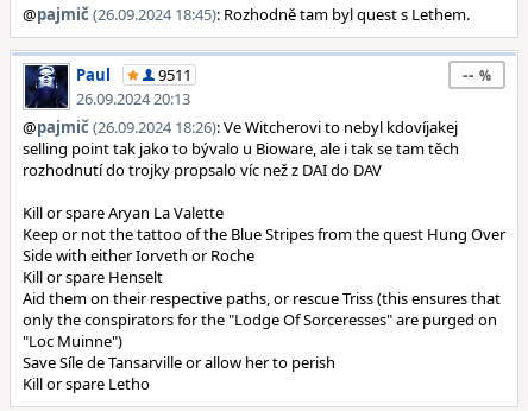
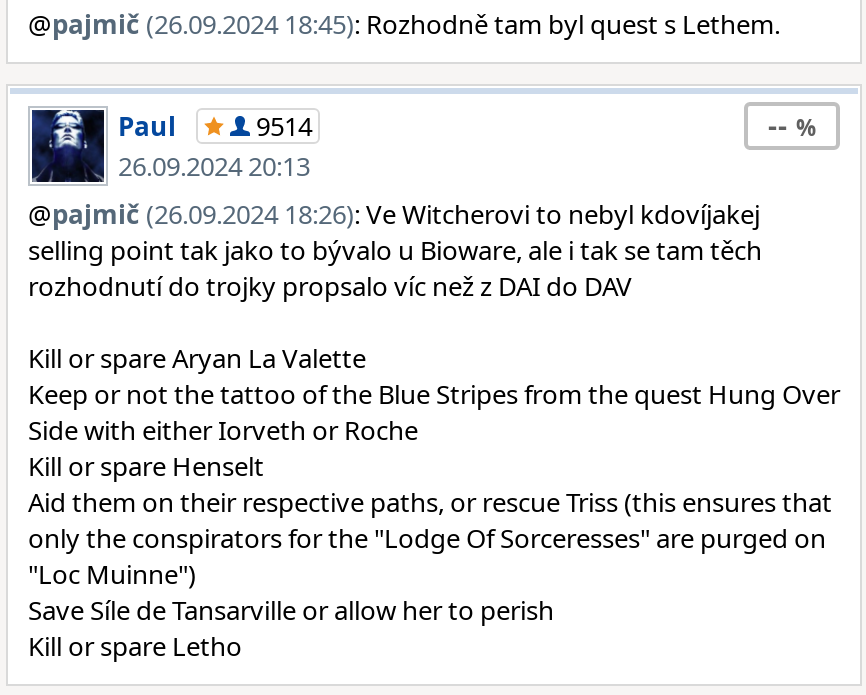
[158,64,191,86] 9511 -> [256,108,312,144] 9514

